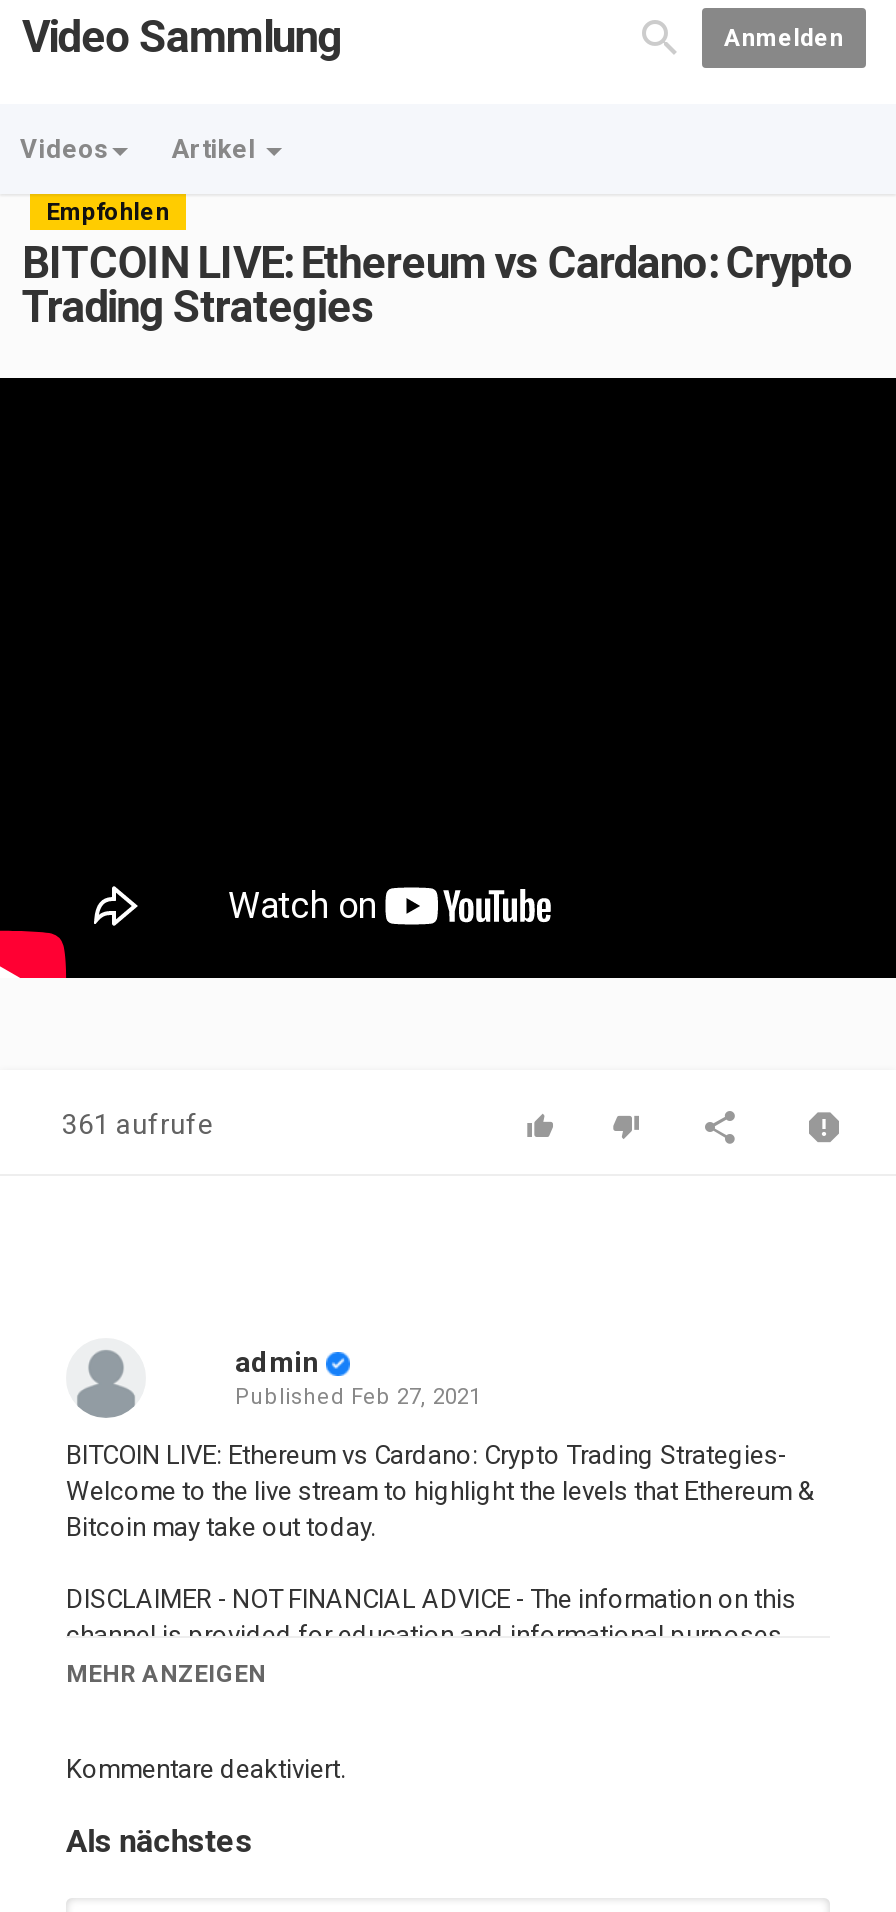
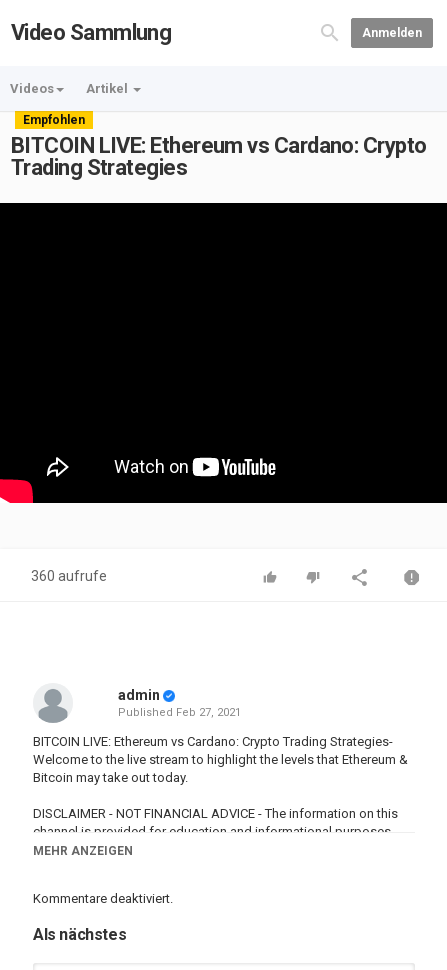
[62,1108,214,1140] 361 aufrufe -> [31,568,107,584] 360 aufrufe

